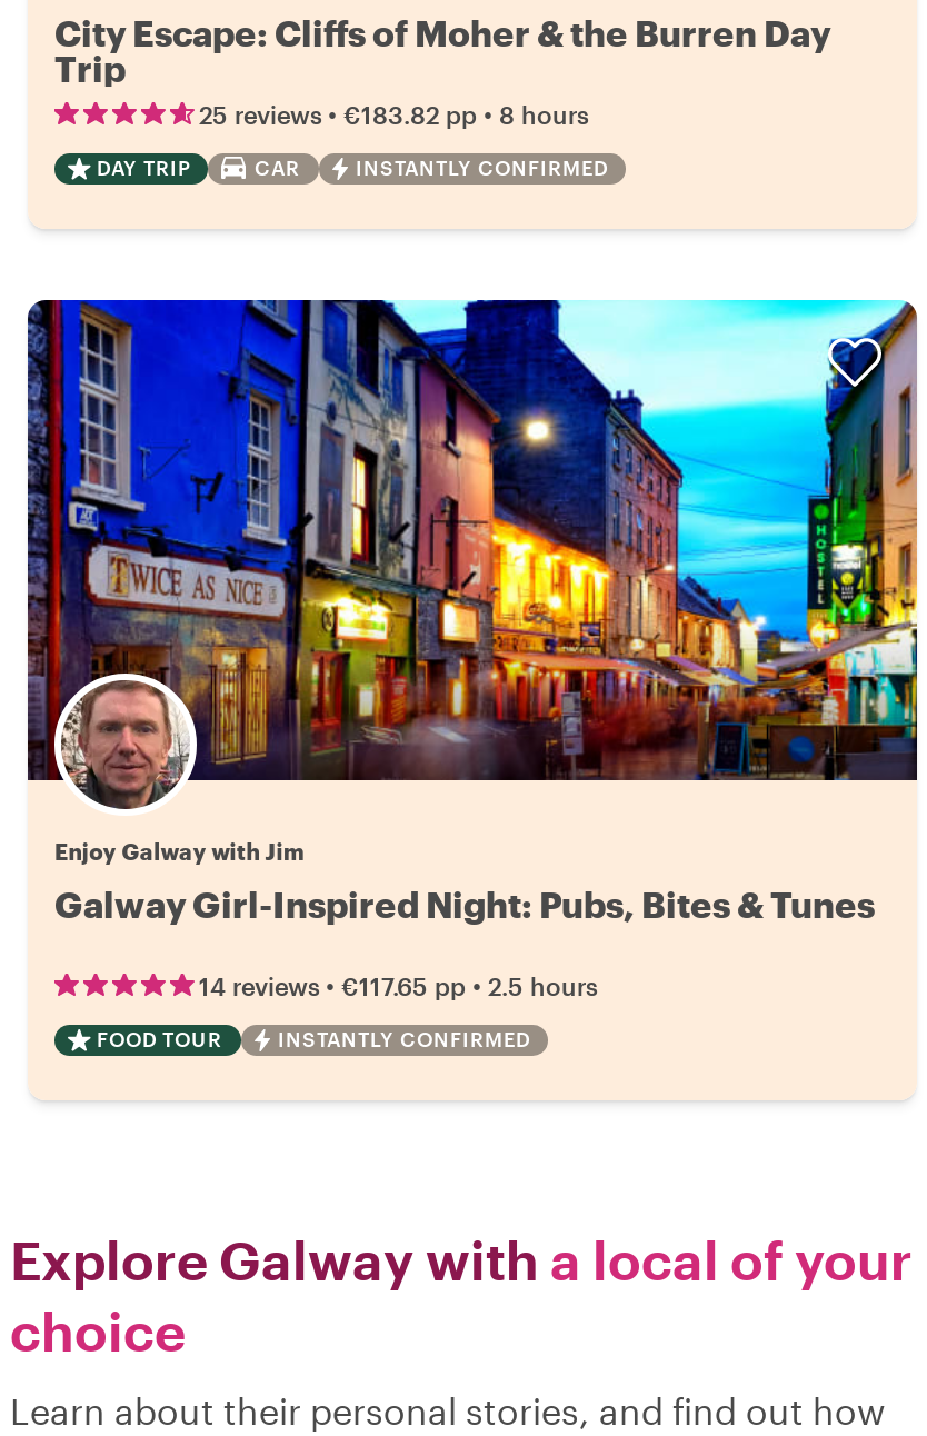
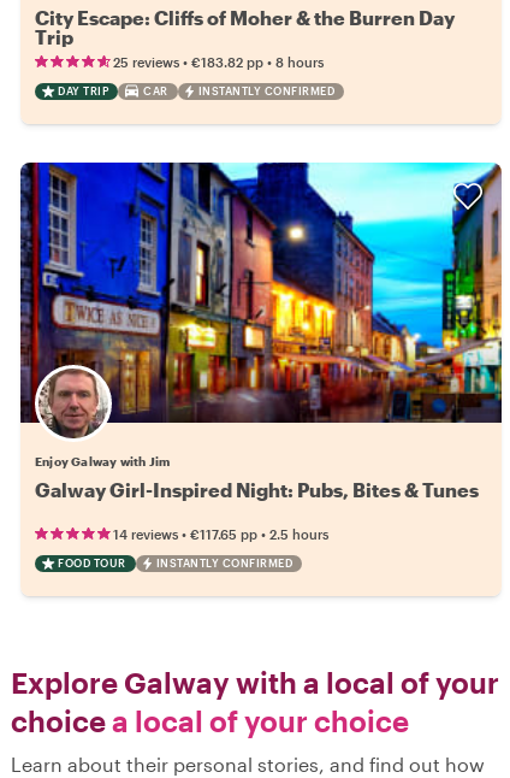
[10,1297,186,1362] choice -> [11,703,409,738] choice a local of your choice

